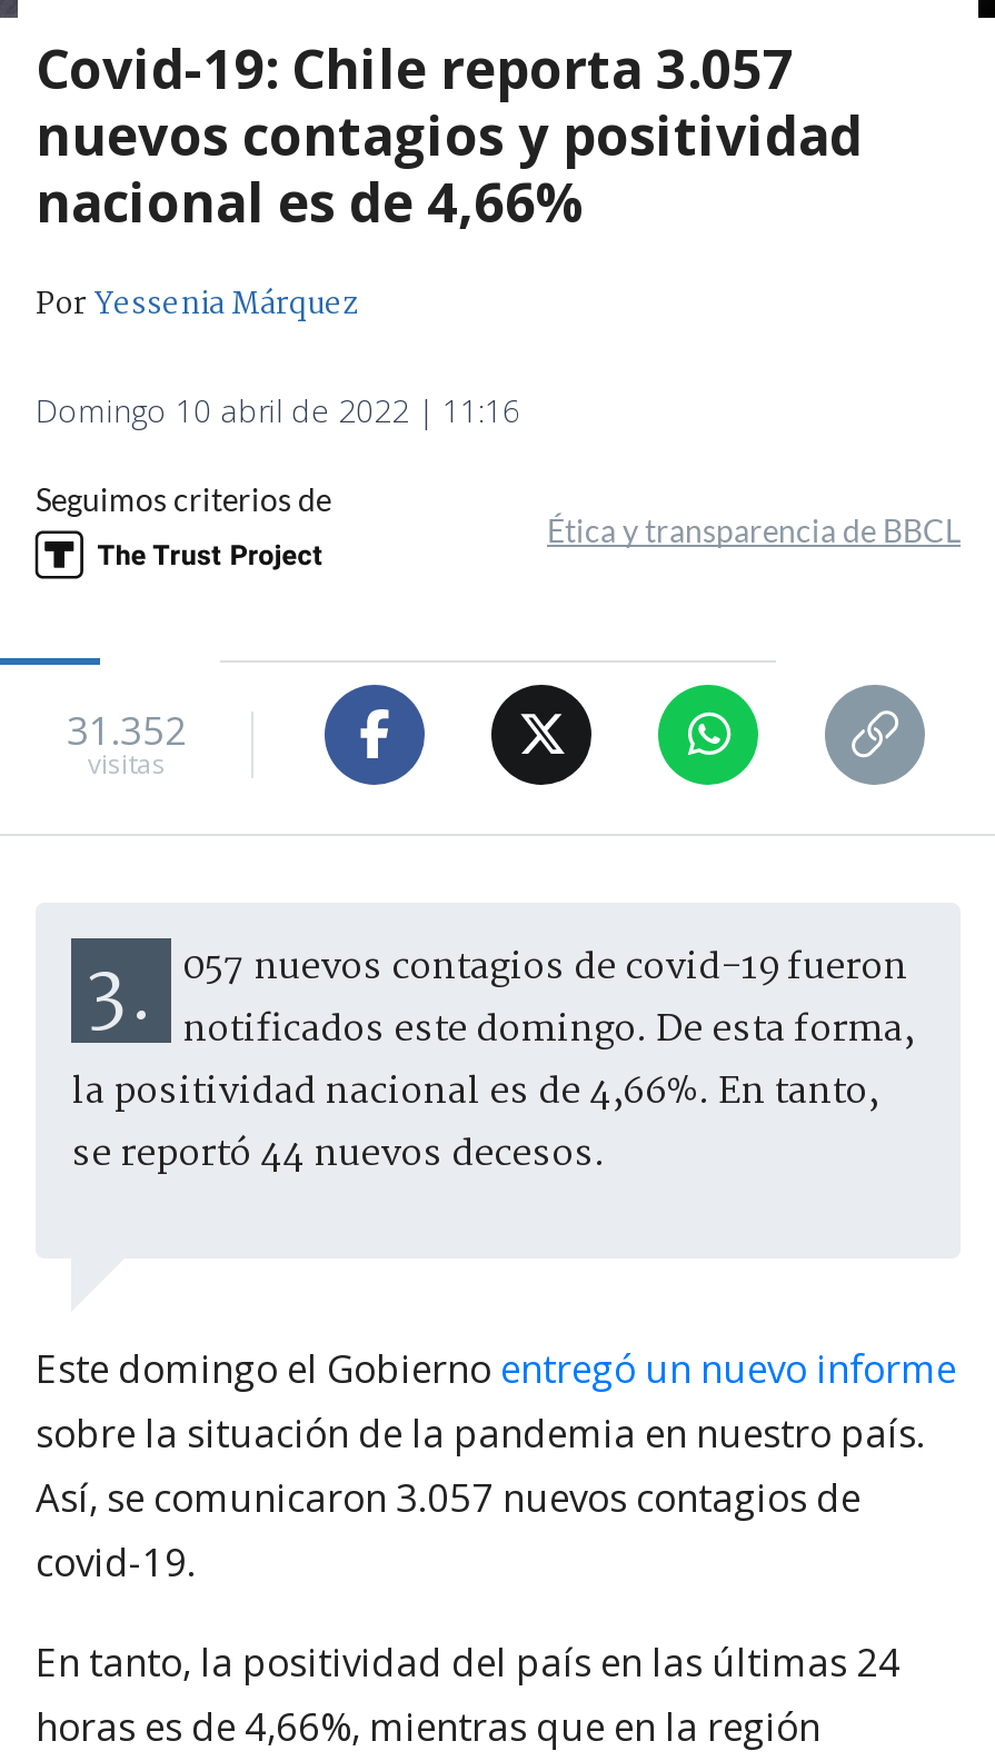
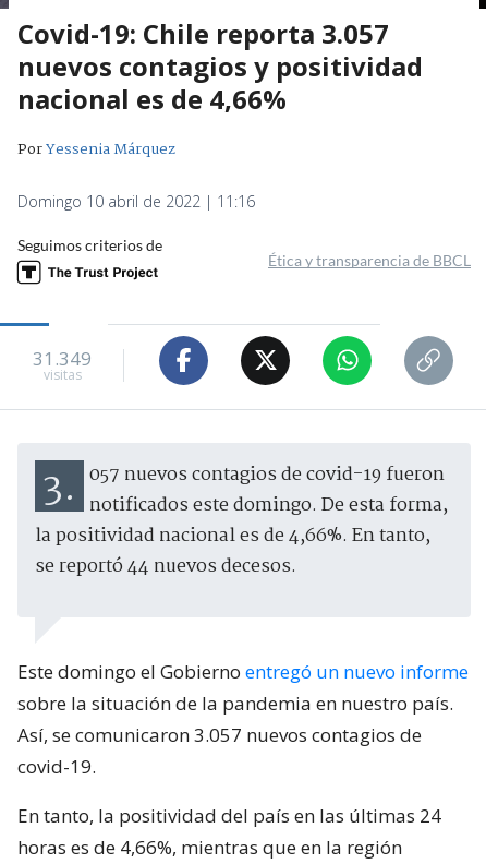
[67,706,187,757] 31.352 -> [33,346,92,371] 31.349

